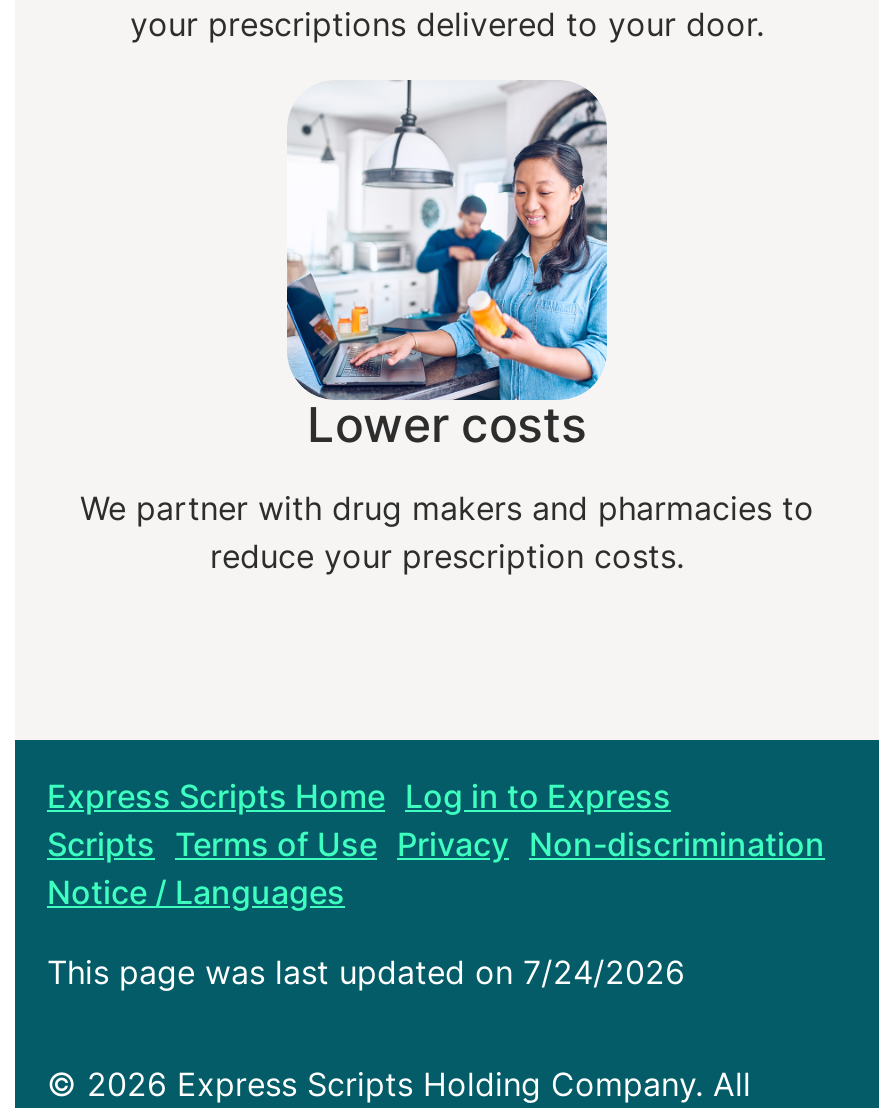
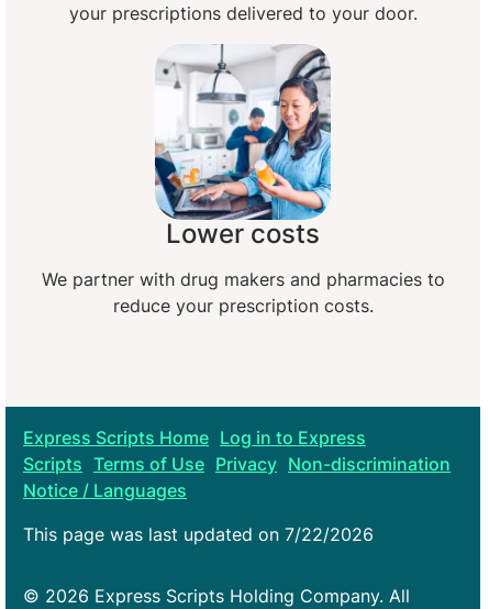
[47,952,685,992] This page was last updated on 7/24/2026 -> [23,523,374,545] This page was last updated on 7/22/2026

